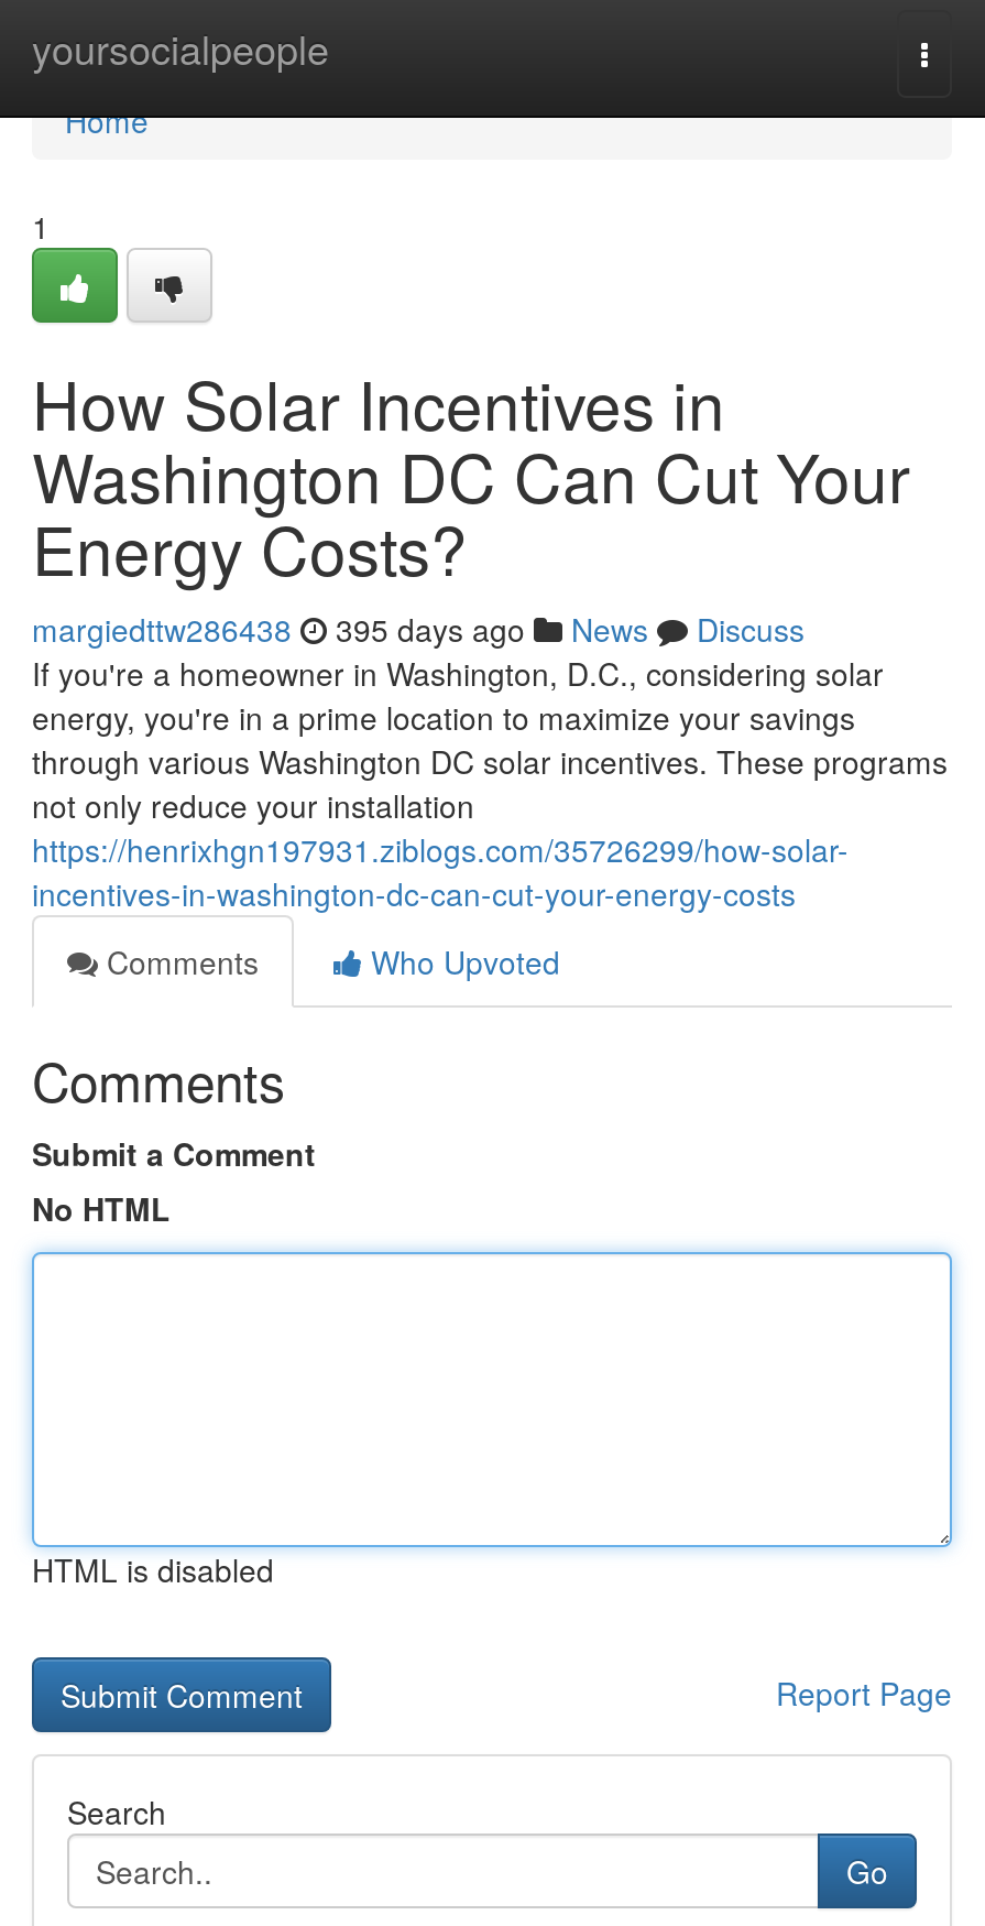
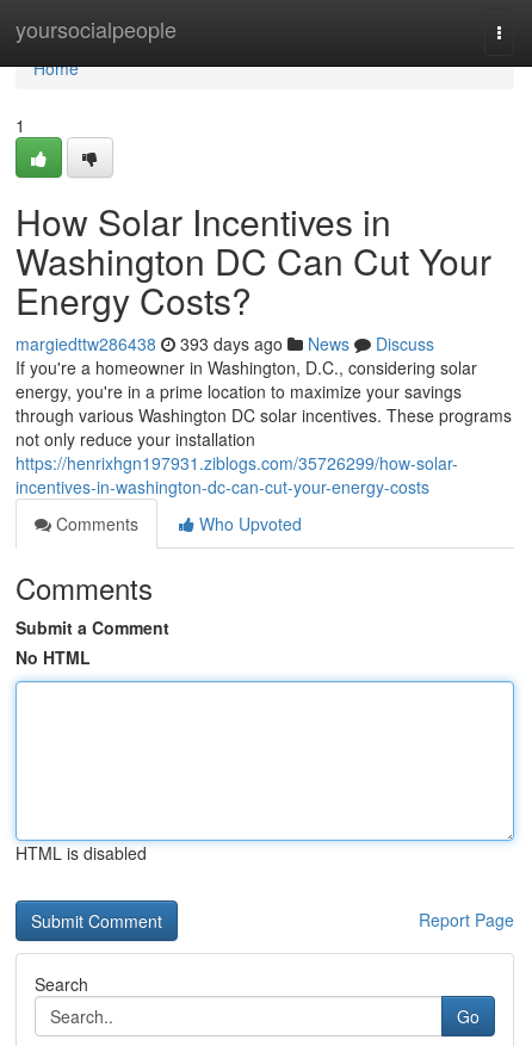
[32,607,805,651] margiedttw286438 395 days ago News Discuss -> [16,332,434,355] margiedttw286438 393 days ago News Discuss

